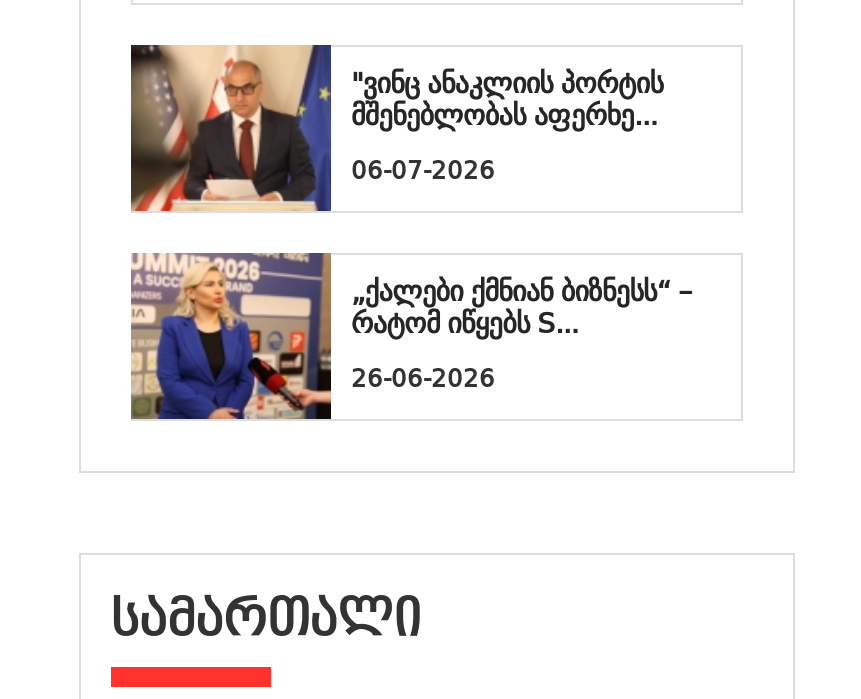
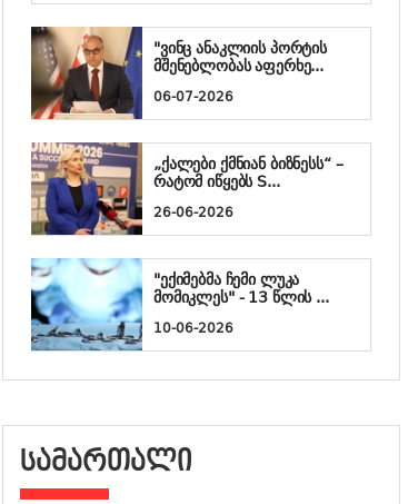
none -> [30,258,329,352] [image] | "ექიმებმა ჩემი ლუკა | მომიკლეს" - 13 წლის ... | 10-06-2026

